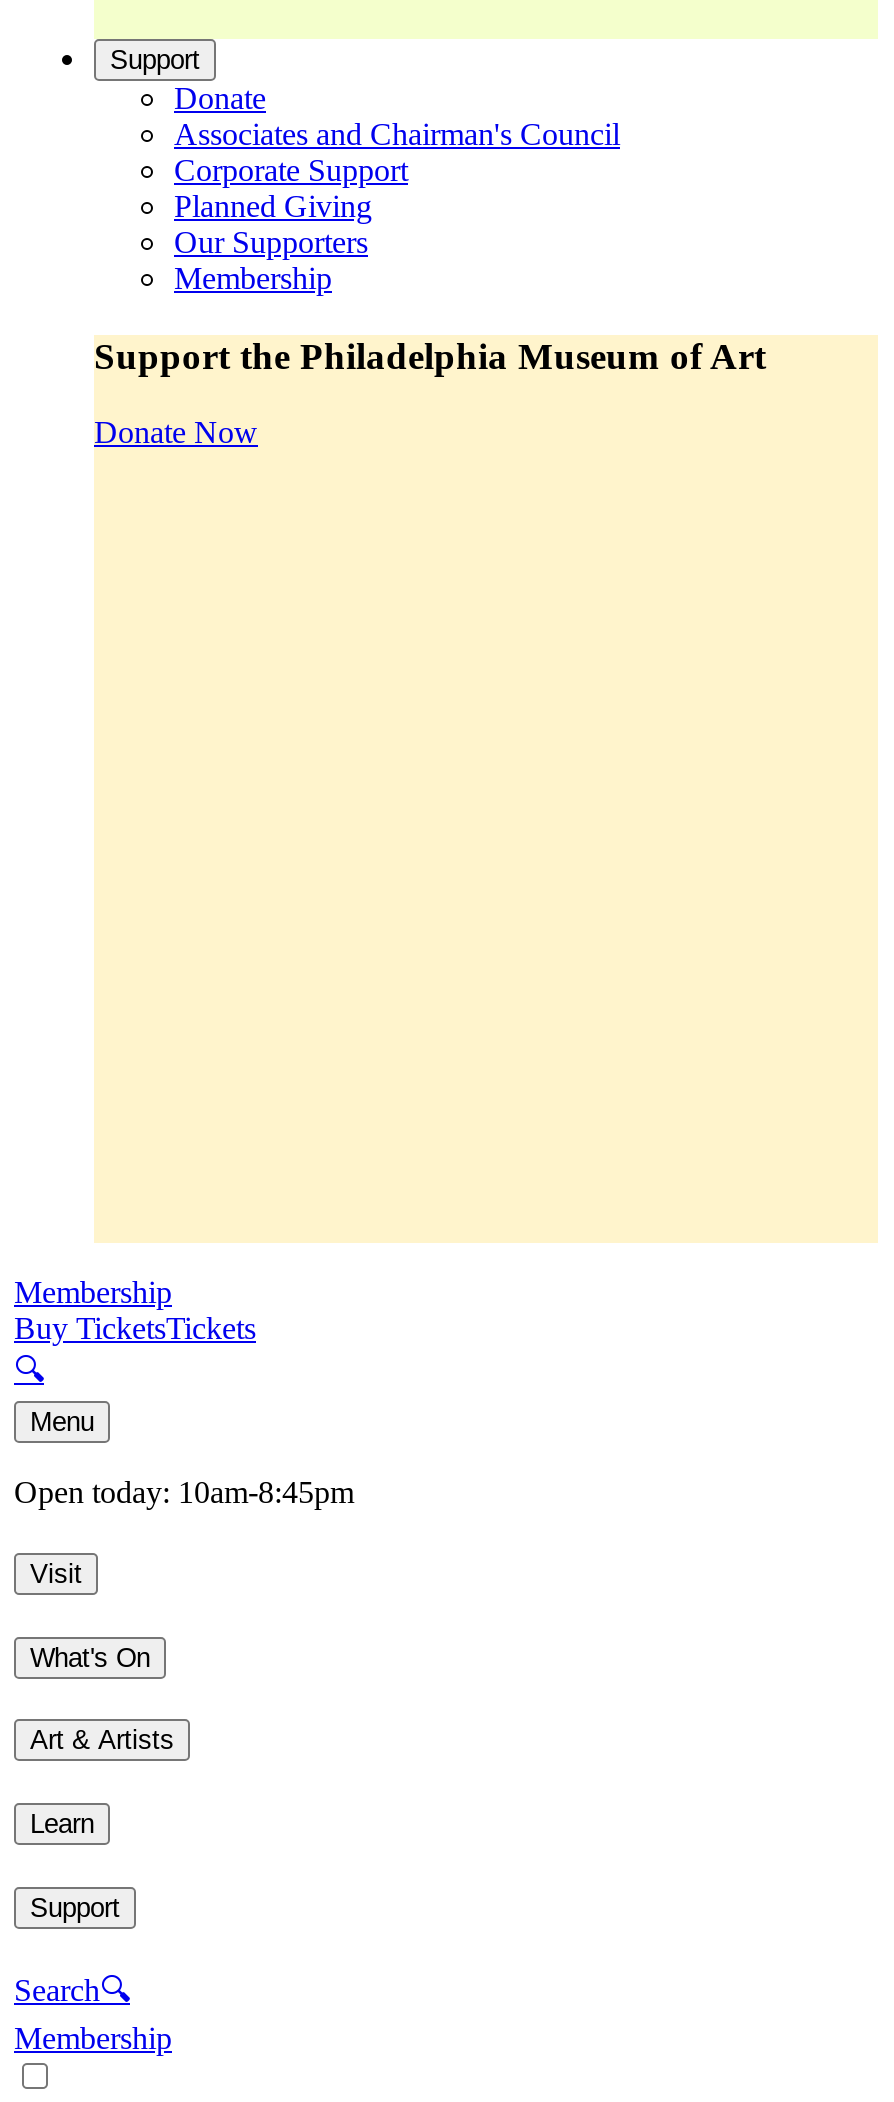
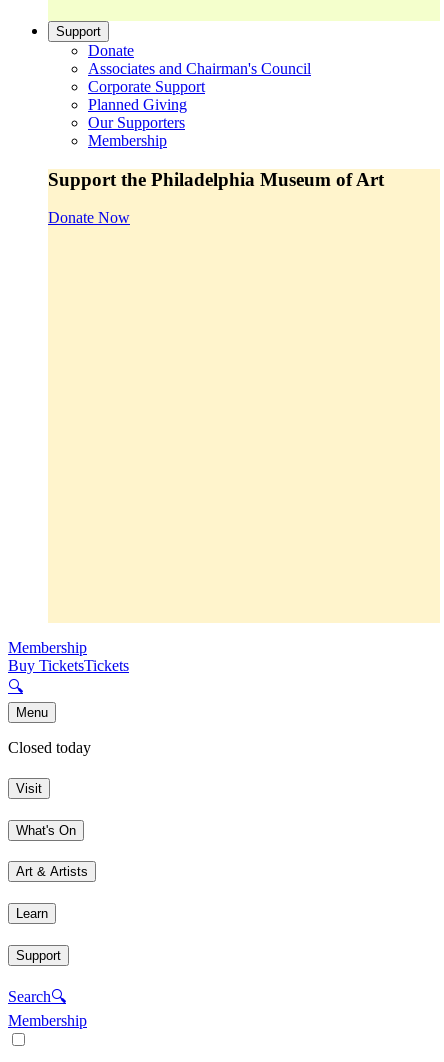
[14,1476,354,1510] Open today: 10am-8:45pm -> [8,739,91,756] Closed today

